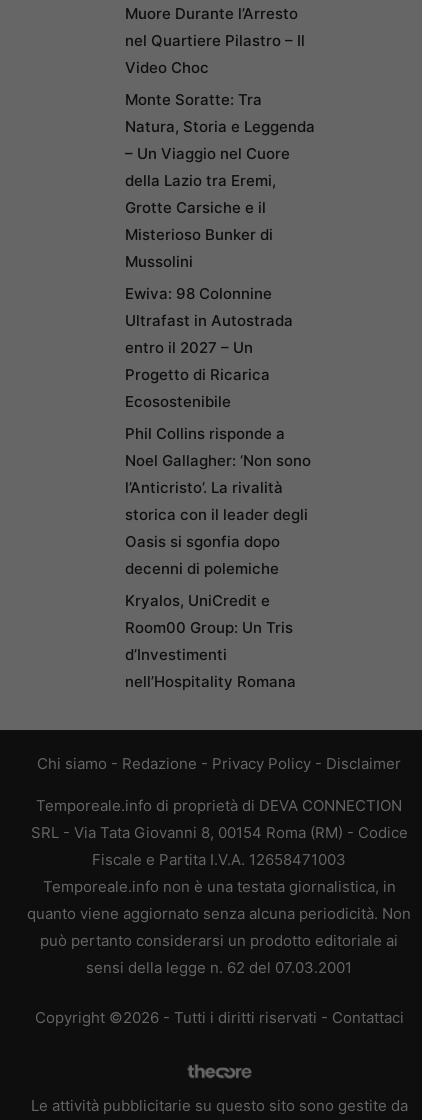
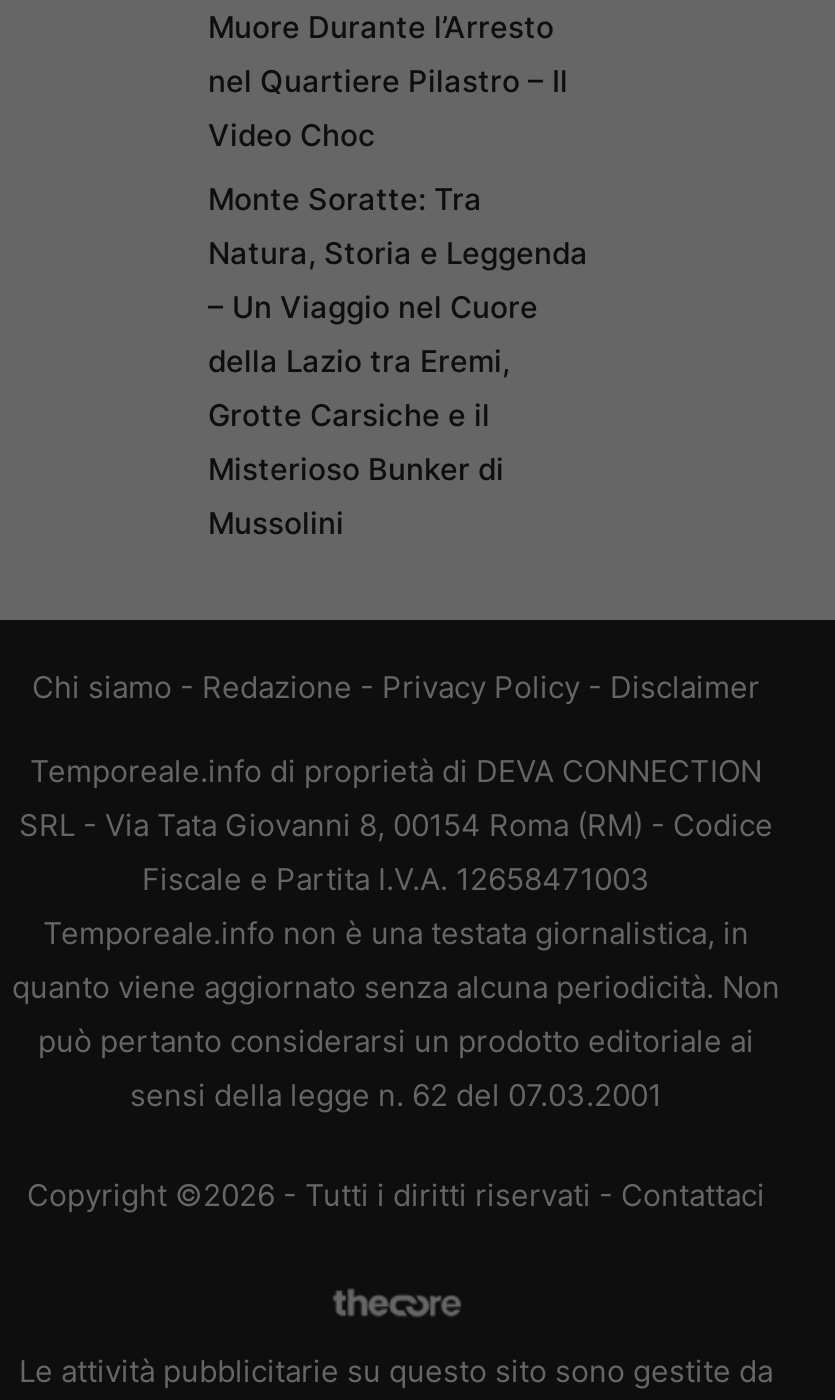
[125,284,311,691] Ewiva: 98 Colonnine | Ultrafast in Autostrada | entro il 2027 – Un | Progetto di Ricarica | Ecosostenibile | Phil Collins risponde a | Noel Gallagher: ‘Non sono | l’Anticristo’. La rivalità | storica con il leader degli | Oasis si sgonfia dopo | decenni di polemiche | Kryalos, UniCredit e | Room00 Group: Un Tris | d’Investimenti | nell’Hospitality Romana -> none

